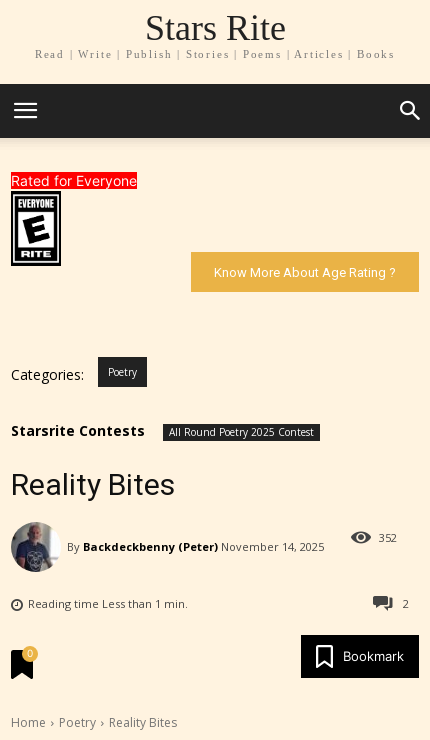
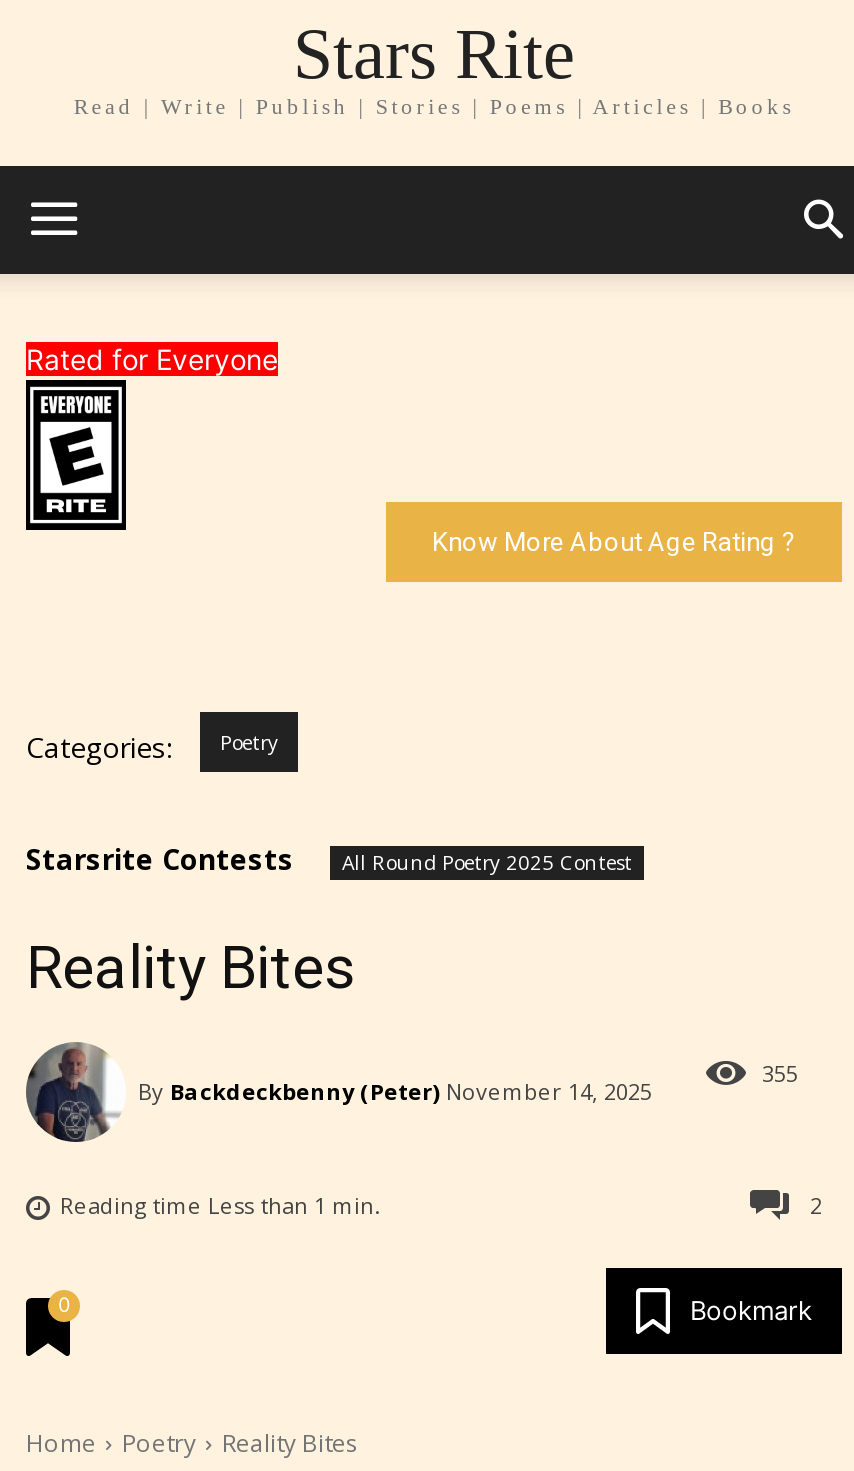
[379,530,397,545] 352 -> [762,1058,798,1088] 355

